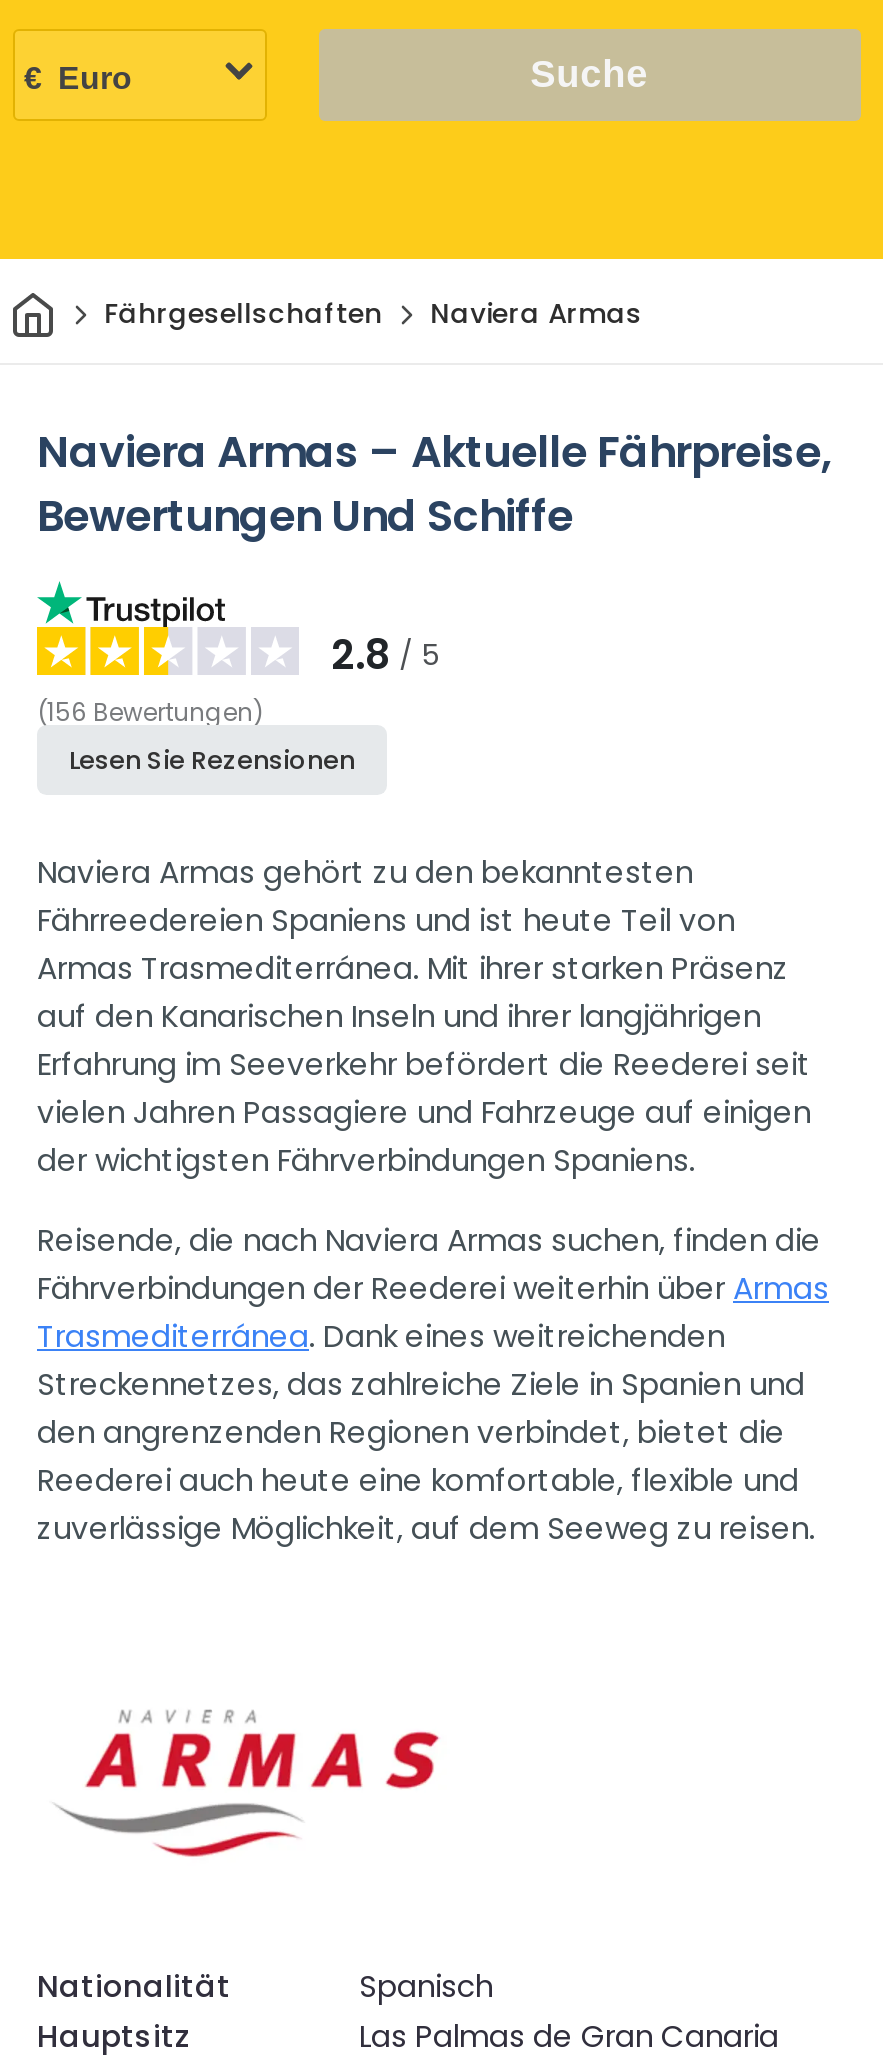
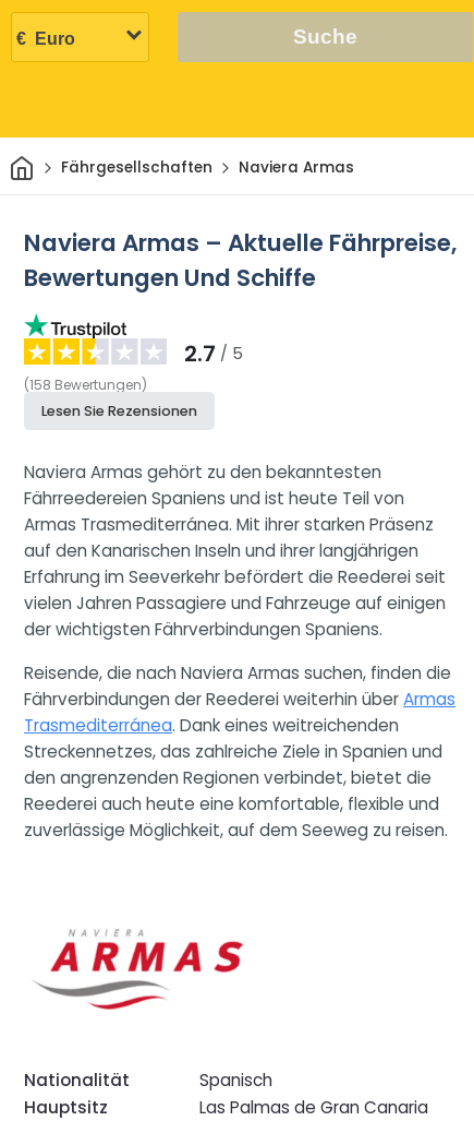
[331,627,441,683] 2.8 / 5 -> [184,338,243,369] 2.7 / 5
[37,694,263,728] (156 Bewertungen) -> [24,375,147,394] (158 Bewertungen)

